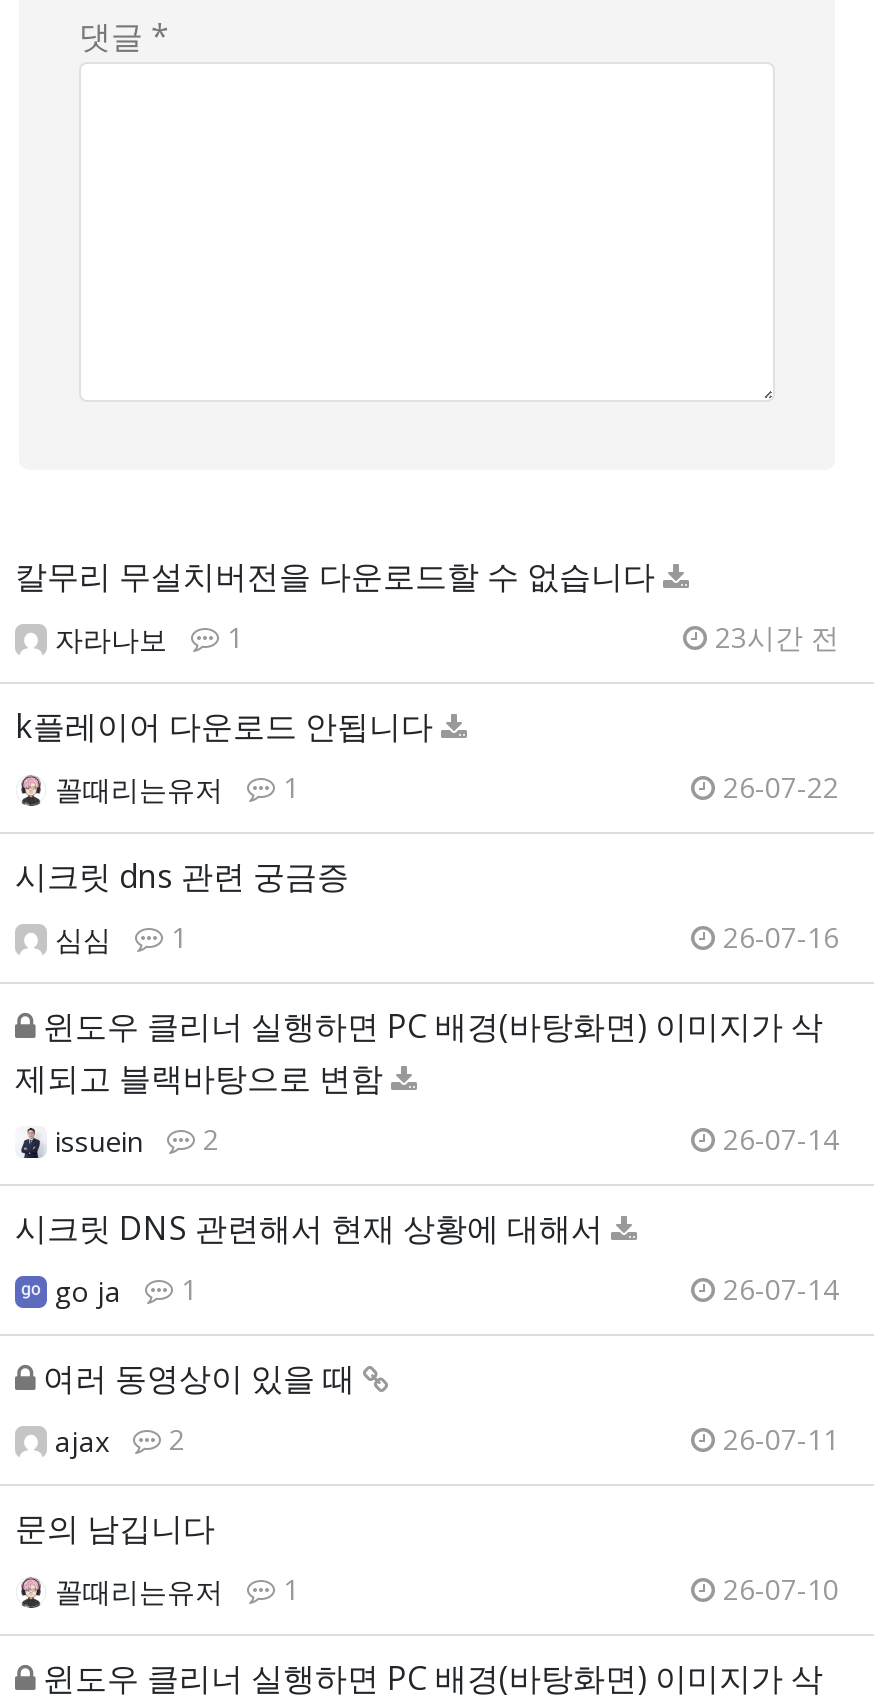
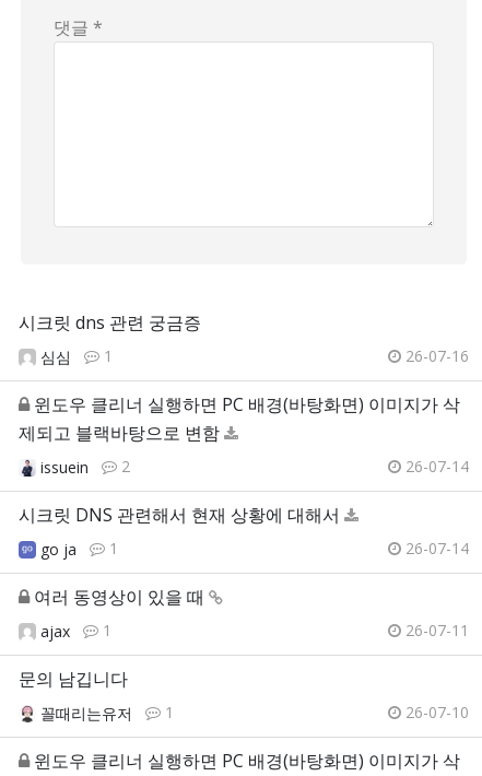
[15,553,839,808] 칼무리 무설치버전을 다운로드할 수 없습니다 | 자라나보 | 1 | 23시간 전 | k플레이어 다운로드 안됩니다 | 꼴때리는유저 | 1 | 26-07-22 -> none
[55,1419,185,1460] ajax 2 -> [40,619,111,641] ajax 1

